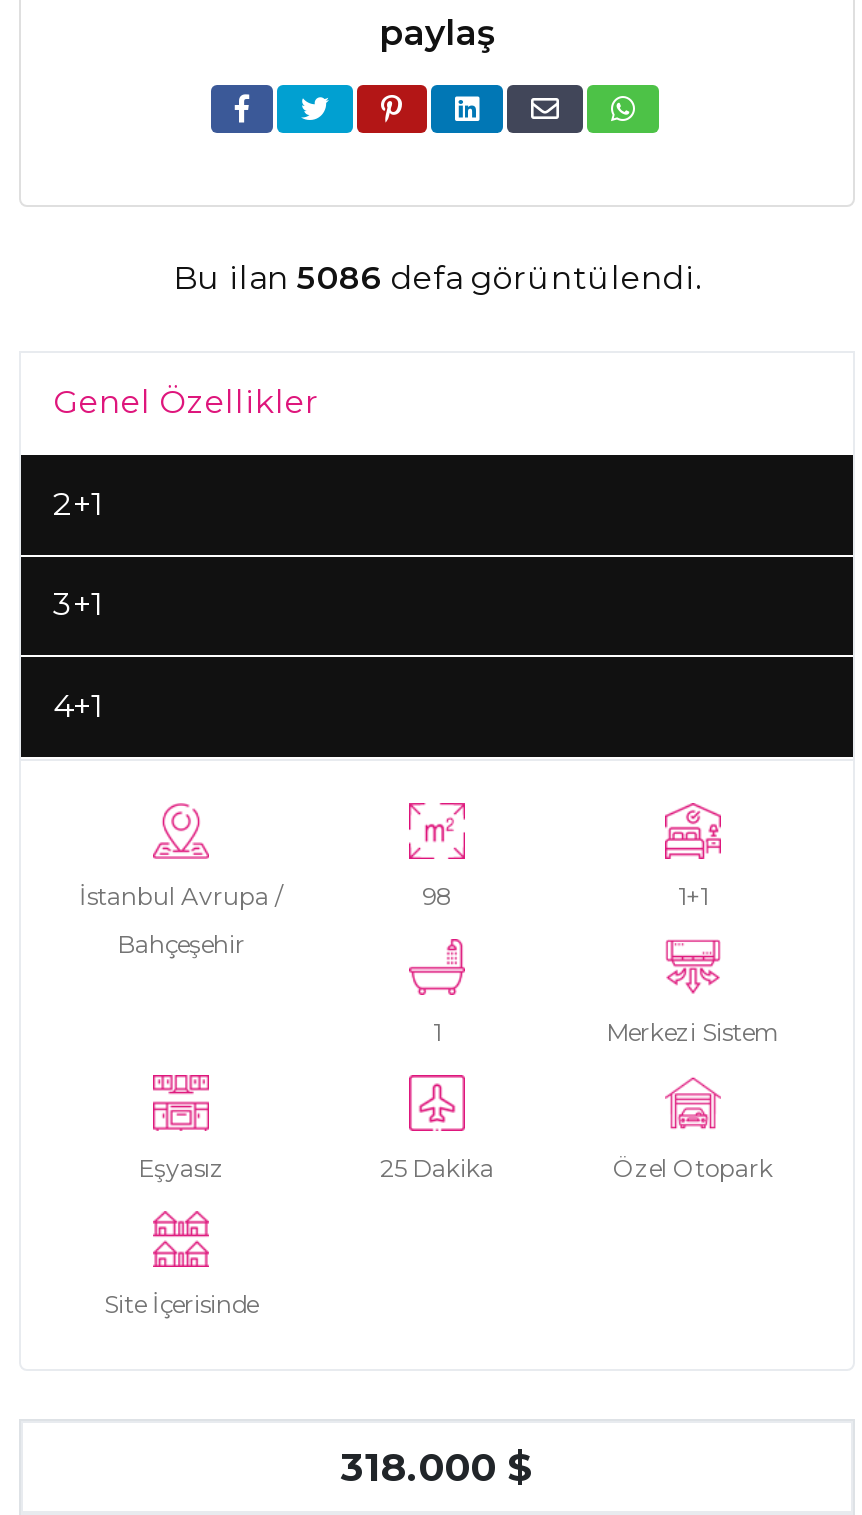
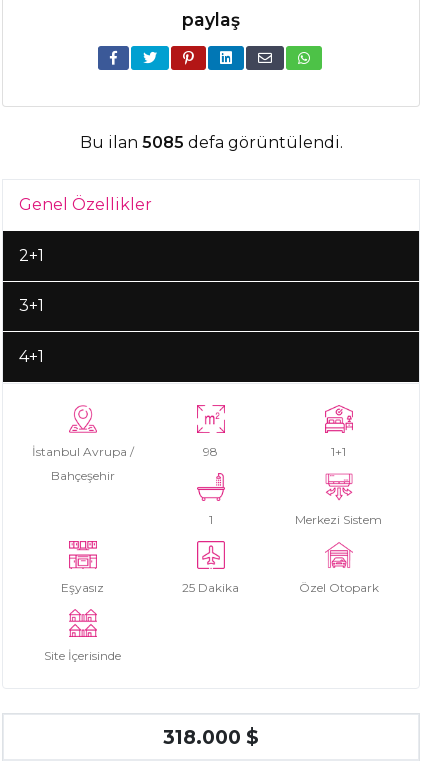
[173,260,701,298] Bu ilan 5086 defa görüntülendi. -> [79,133,342,152] Bu ilan 5085 defa görüntülendi.

